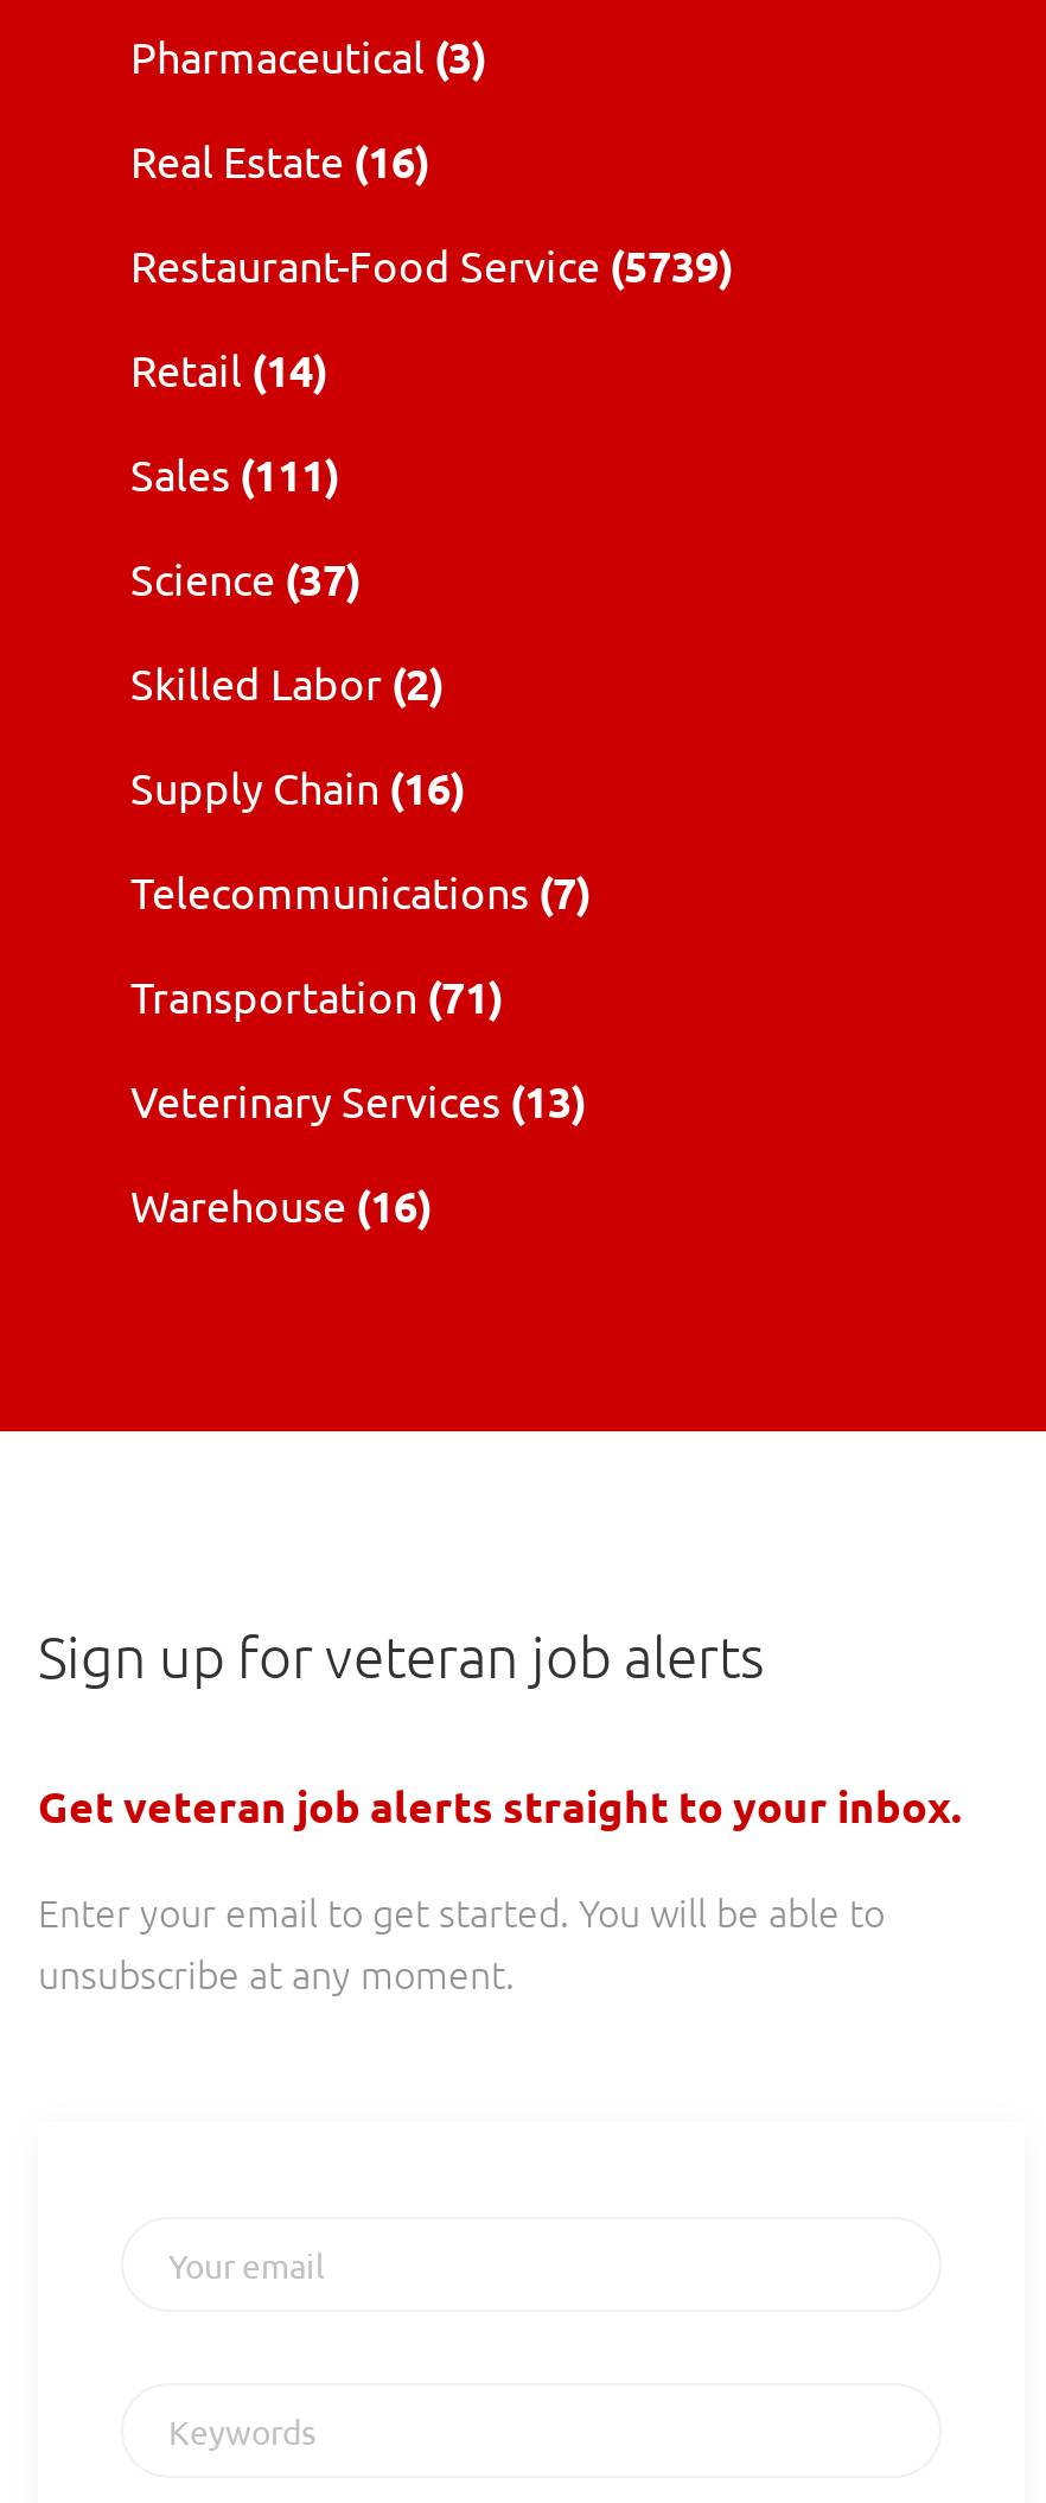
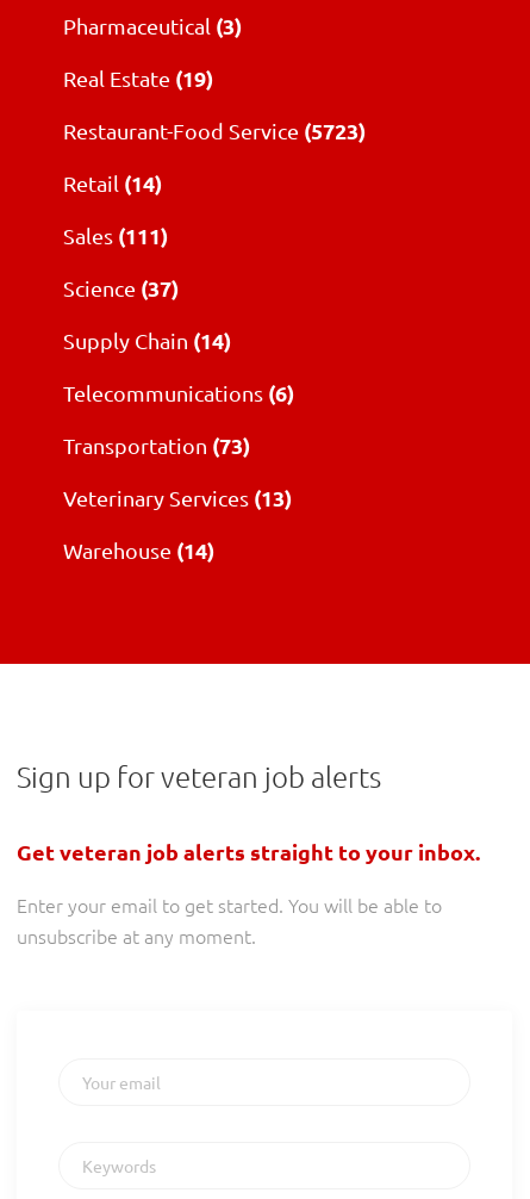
[130,133,429,188] Real Estate (16) -> [63,64,213,92] Real Estate (19)
[130,237,733,292] Restaurant-Food Service (5739) -> [63,117,366,144] Restaurant-Food Service (5723)
[130,655,591,1023] Skilled Labor (2) | Supply Chain (16) | Telecommunications (7) | Transportation (71) -> [63,327,294,459] Supply Chain (14) | Telecommunications (6) | Transportation (73)
[130,1177,432,1232] Warehouse (16) -> [63,536,214,564] Warehouse (14)

